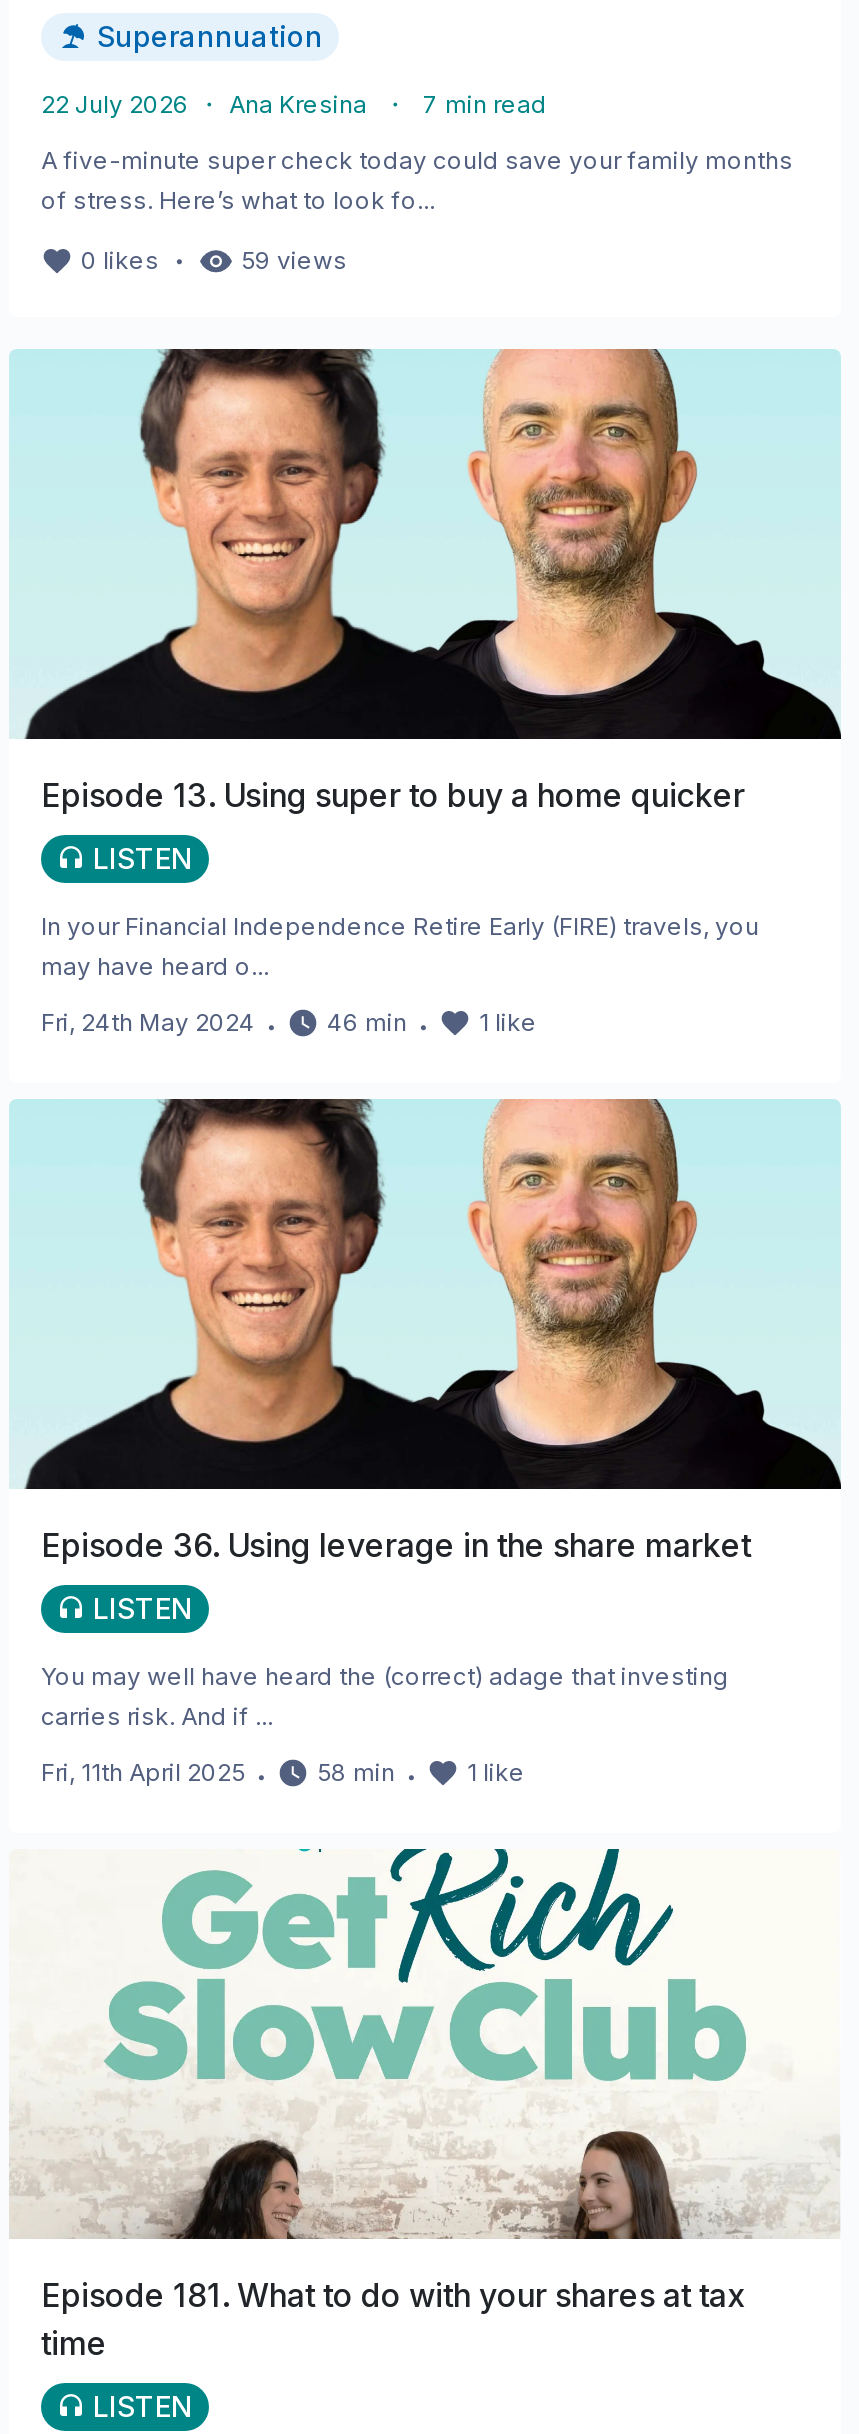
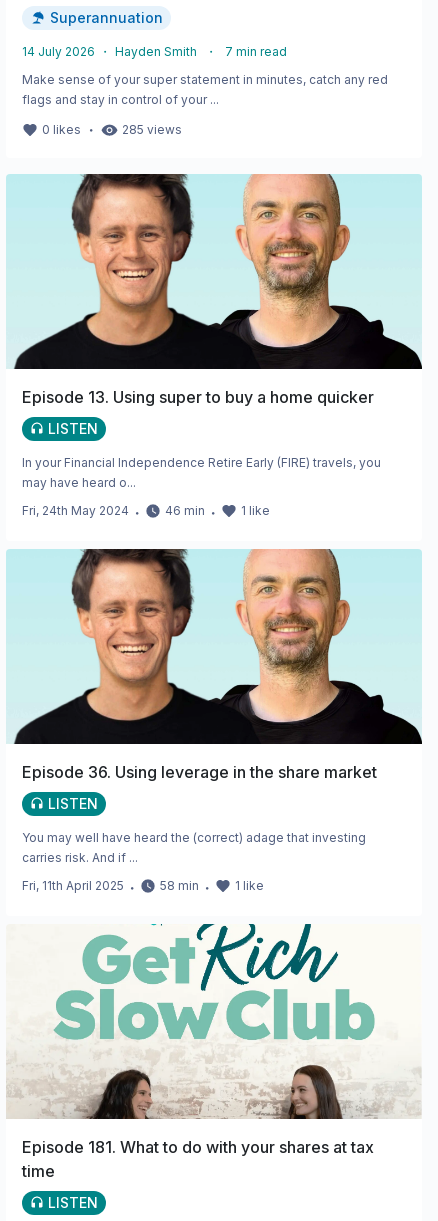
[41,89,547,119] 22 July 2026 ・ Ana Kresina ・ 7 min read -> [22,44,287,59] 14 July 2026 ・ Hayden Smith ・ 7 min read
[41,145,793,215] A five-minute super check today could save your family months | of stress. Here’s what to look fo... -> [22,72,388,107] Make sense of your super statement in minutes, catch any red | flags and stay in control of your ...
[81,241,347,281] 0 likes ・ 59 views -> [42,120,182,140] 0 likes ・ 285 views

